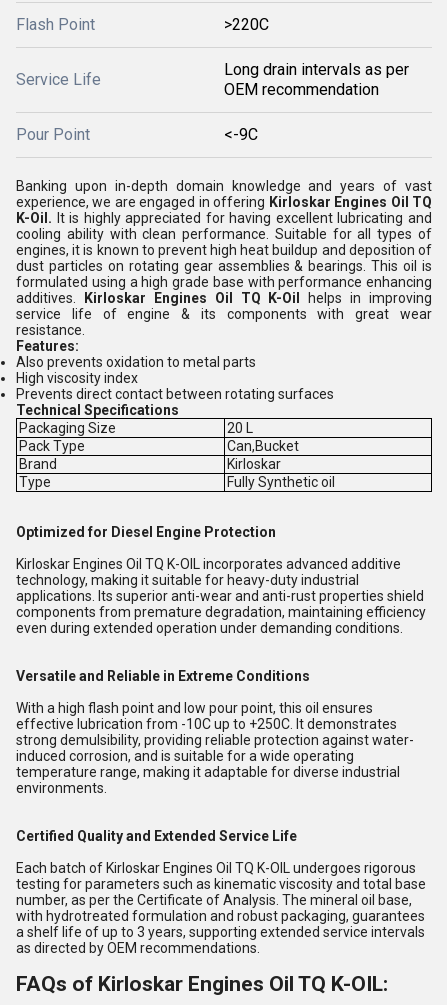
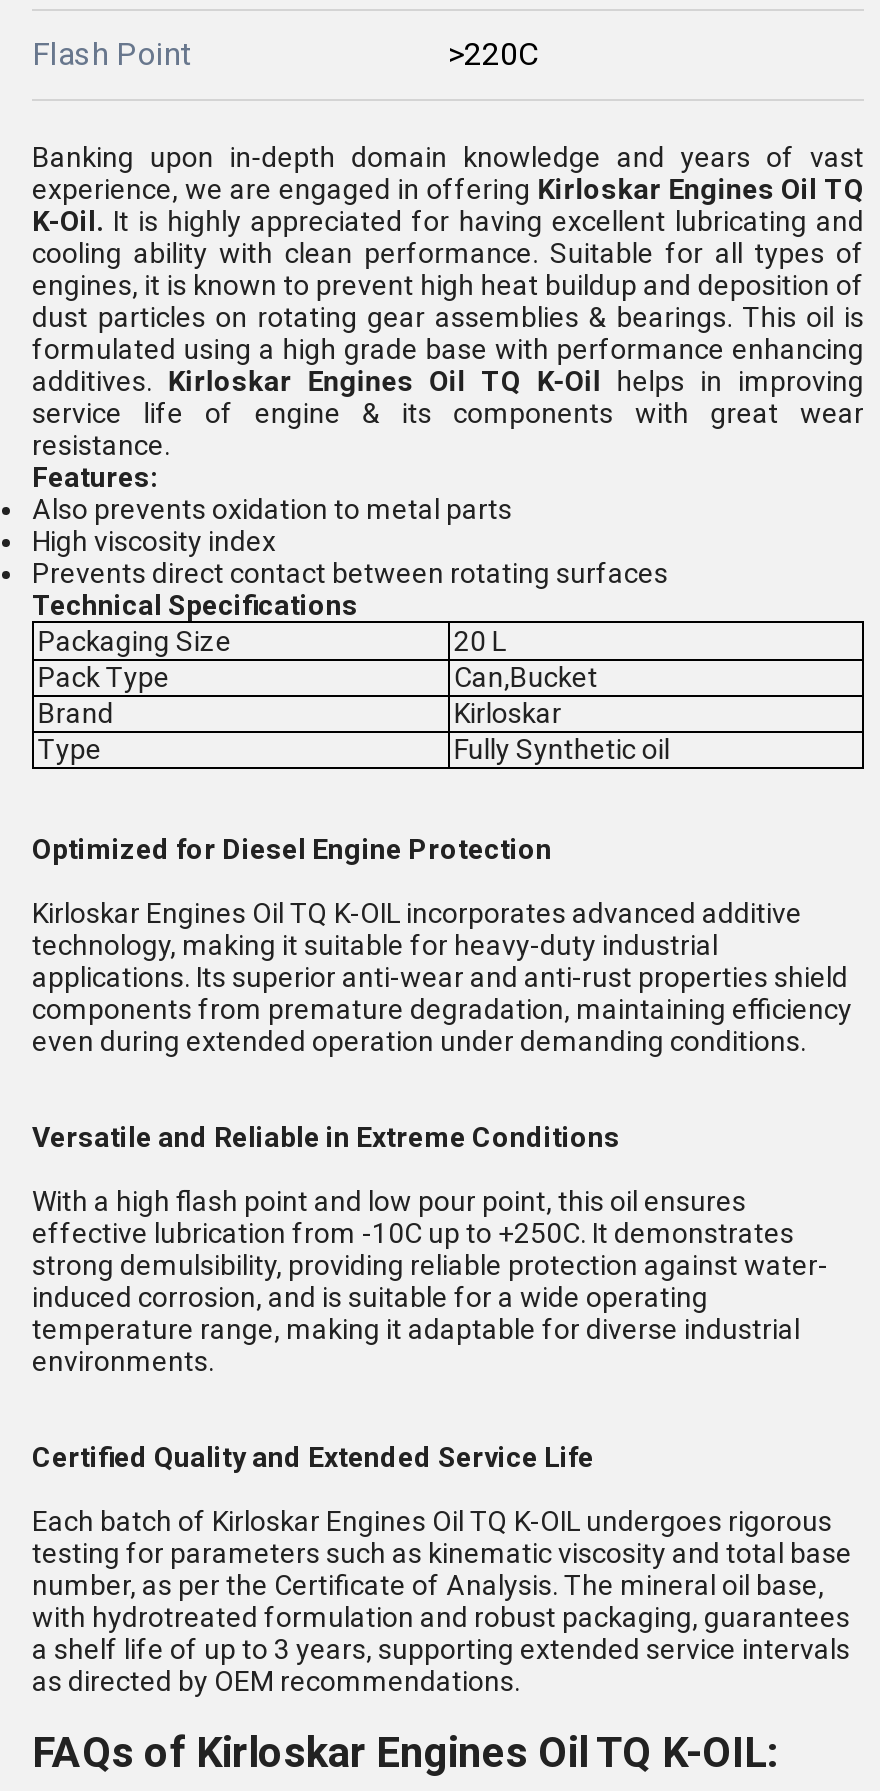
[16,60,409,144] Long drain intervals as per | OEM recommendation | Pour Point | <-9C -> none
[16,70,101,89] Service Life -> none

